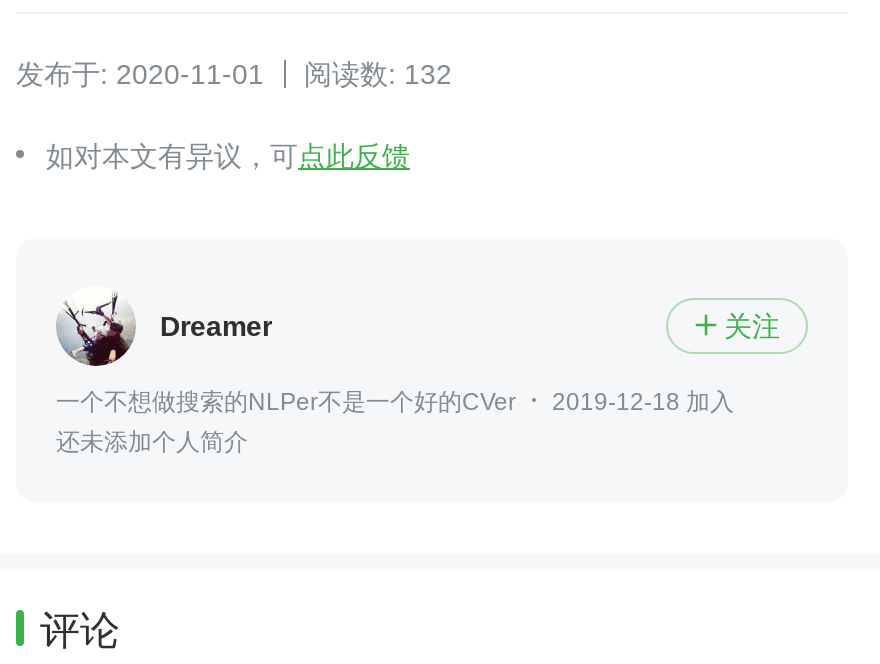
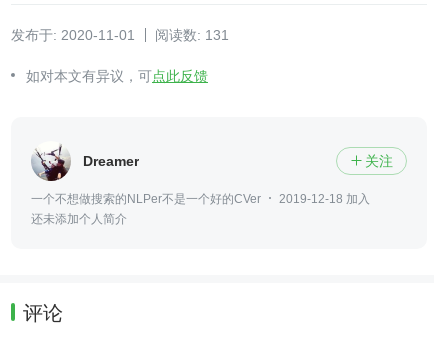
[16,58,452,90] 发布于: 2020-11-01 阅读数: 132 -> [11,27,229,43] 发布于: 2020-11-01 阅读数: 131

